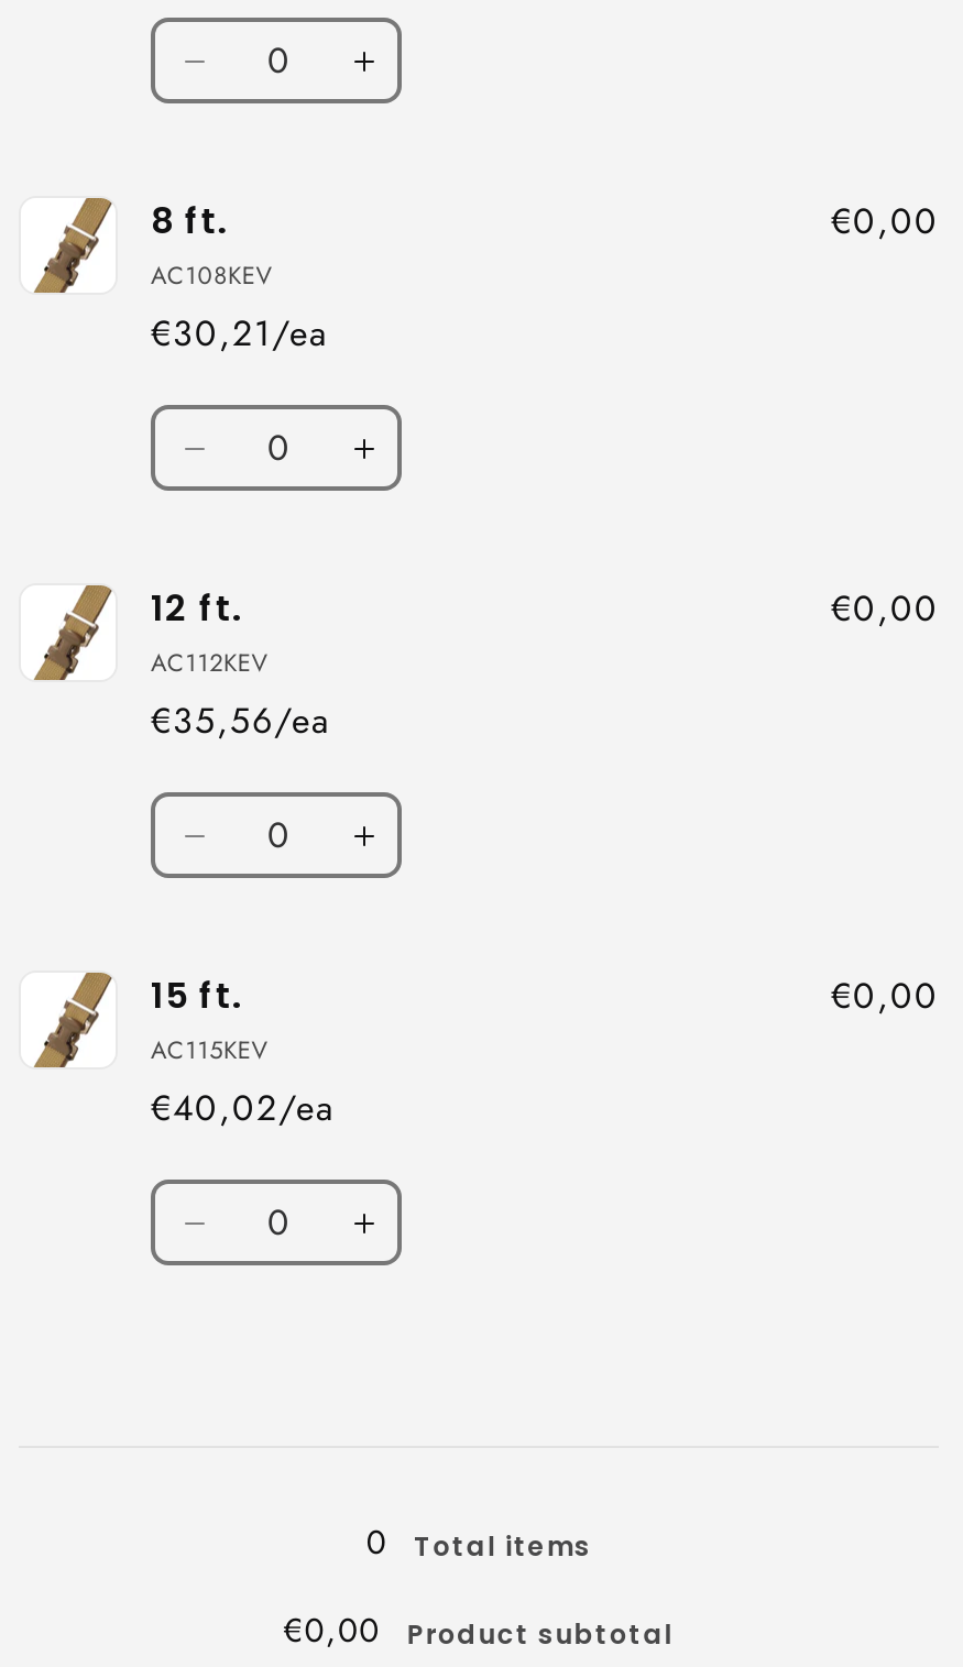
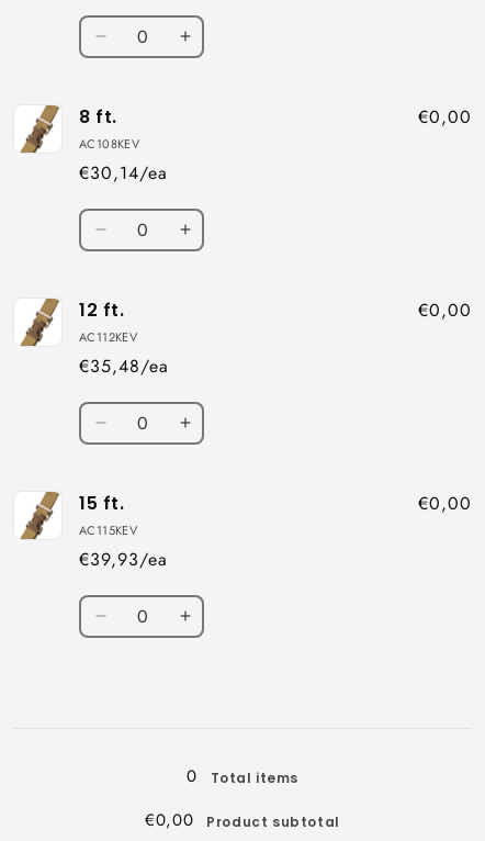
[151,309,329,360] €30,21/ea -> [79,160,168,185] €30,14/ea
[151,697,331,747] €35,56/ea -> [79,353,169,378] €35,48/ea
[151,1084,336,1135] €40,02/ea -> [79,546,168,572] €39,93/ea

